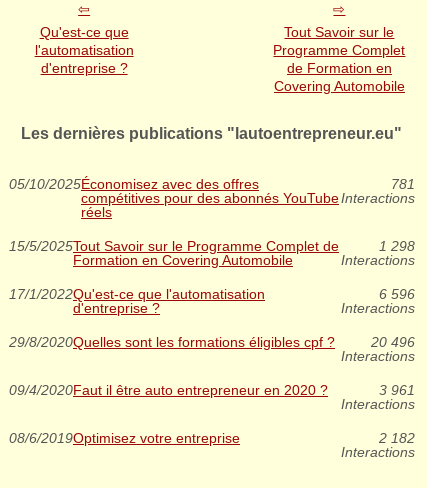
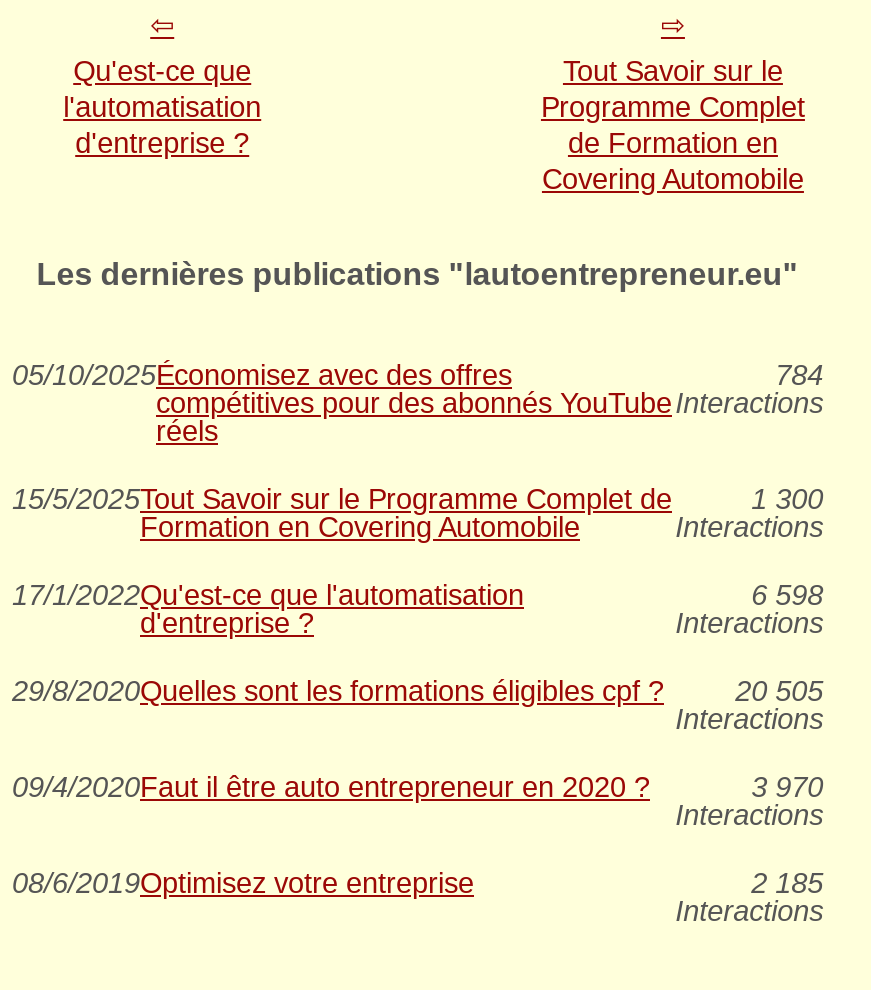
[391,176,415,192] 781 -> [775,359,823,391] 784
[379,238,415,254] 1 298 -> [751,483,823,515] 1 300
[379,286,415,302] 6 596 -> [751,579,823,611] 6 598
[371,334,415,350] 20 496 -> [735,675,823,707] 20 505
[379,382,415,398] 3 961 -> [751,771,823,803] 3 970
[379,430,415,446] 2 182 -> [751,867,823,899] 2 185

